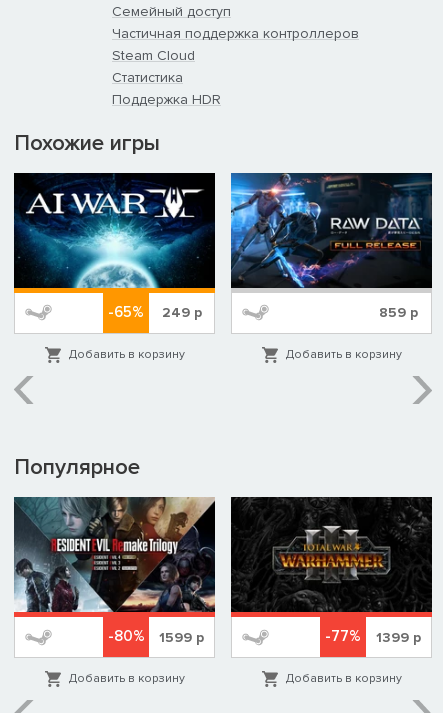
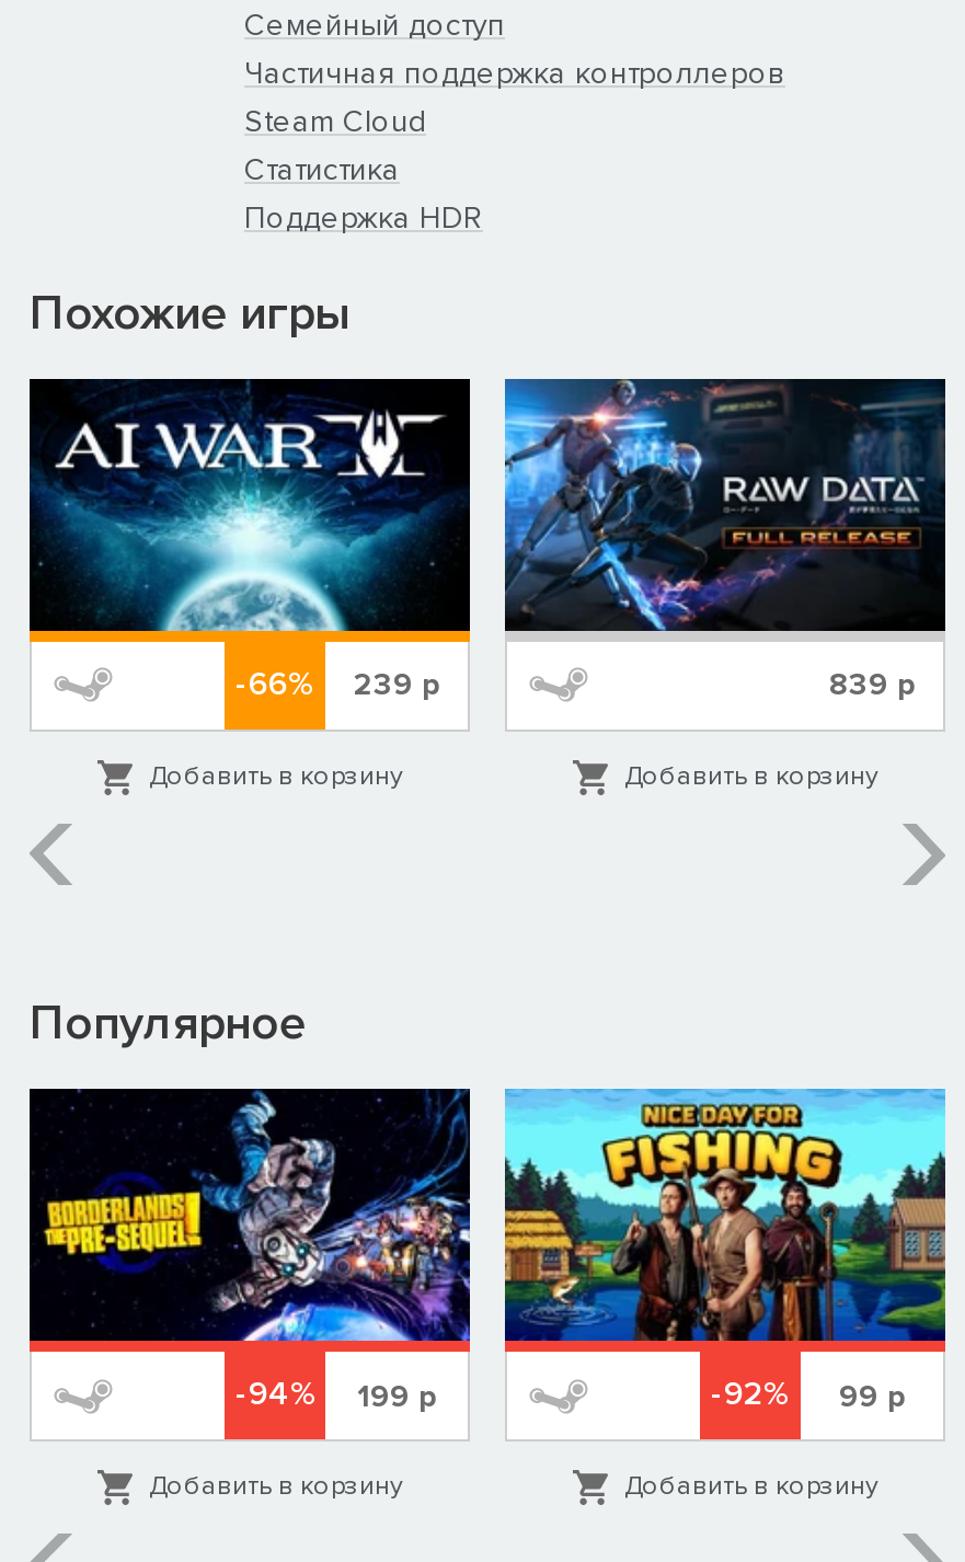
[108,303,144,321] -65% -> [235,664,314,703] -66%
[161,304,201,321] 249 р -> [354,667,439,704] 239 р
[379,304,418,321] 859 р -> [829,667,915,704] 839 р
[13,496,216,645] [image] | -80% -> [27,1087,472,1413] [image] | -94%
[230,496,433,645] [image] | -77% -> [503,1087,947,1413] [image] | -92%
[159,629,204,646] 1599 р -> [357,1377,436,1414] 199 р
[376,629,421,646] 1399 р -> [839,1377,905,1414] 99 р

